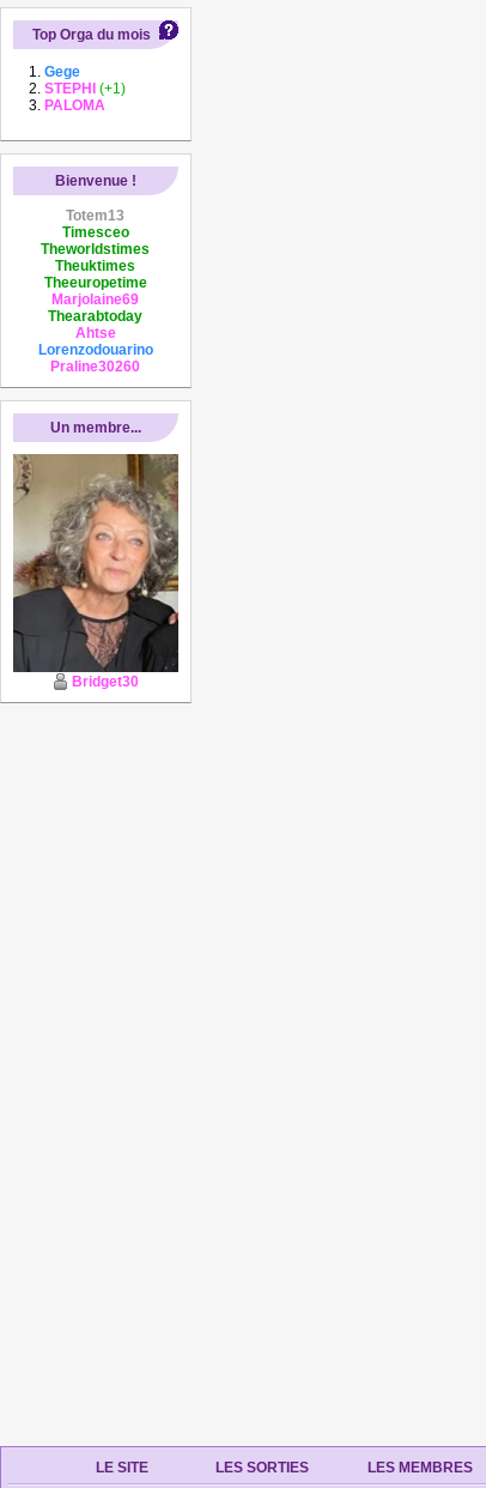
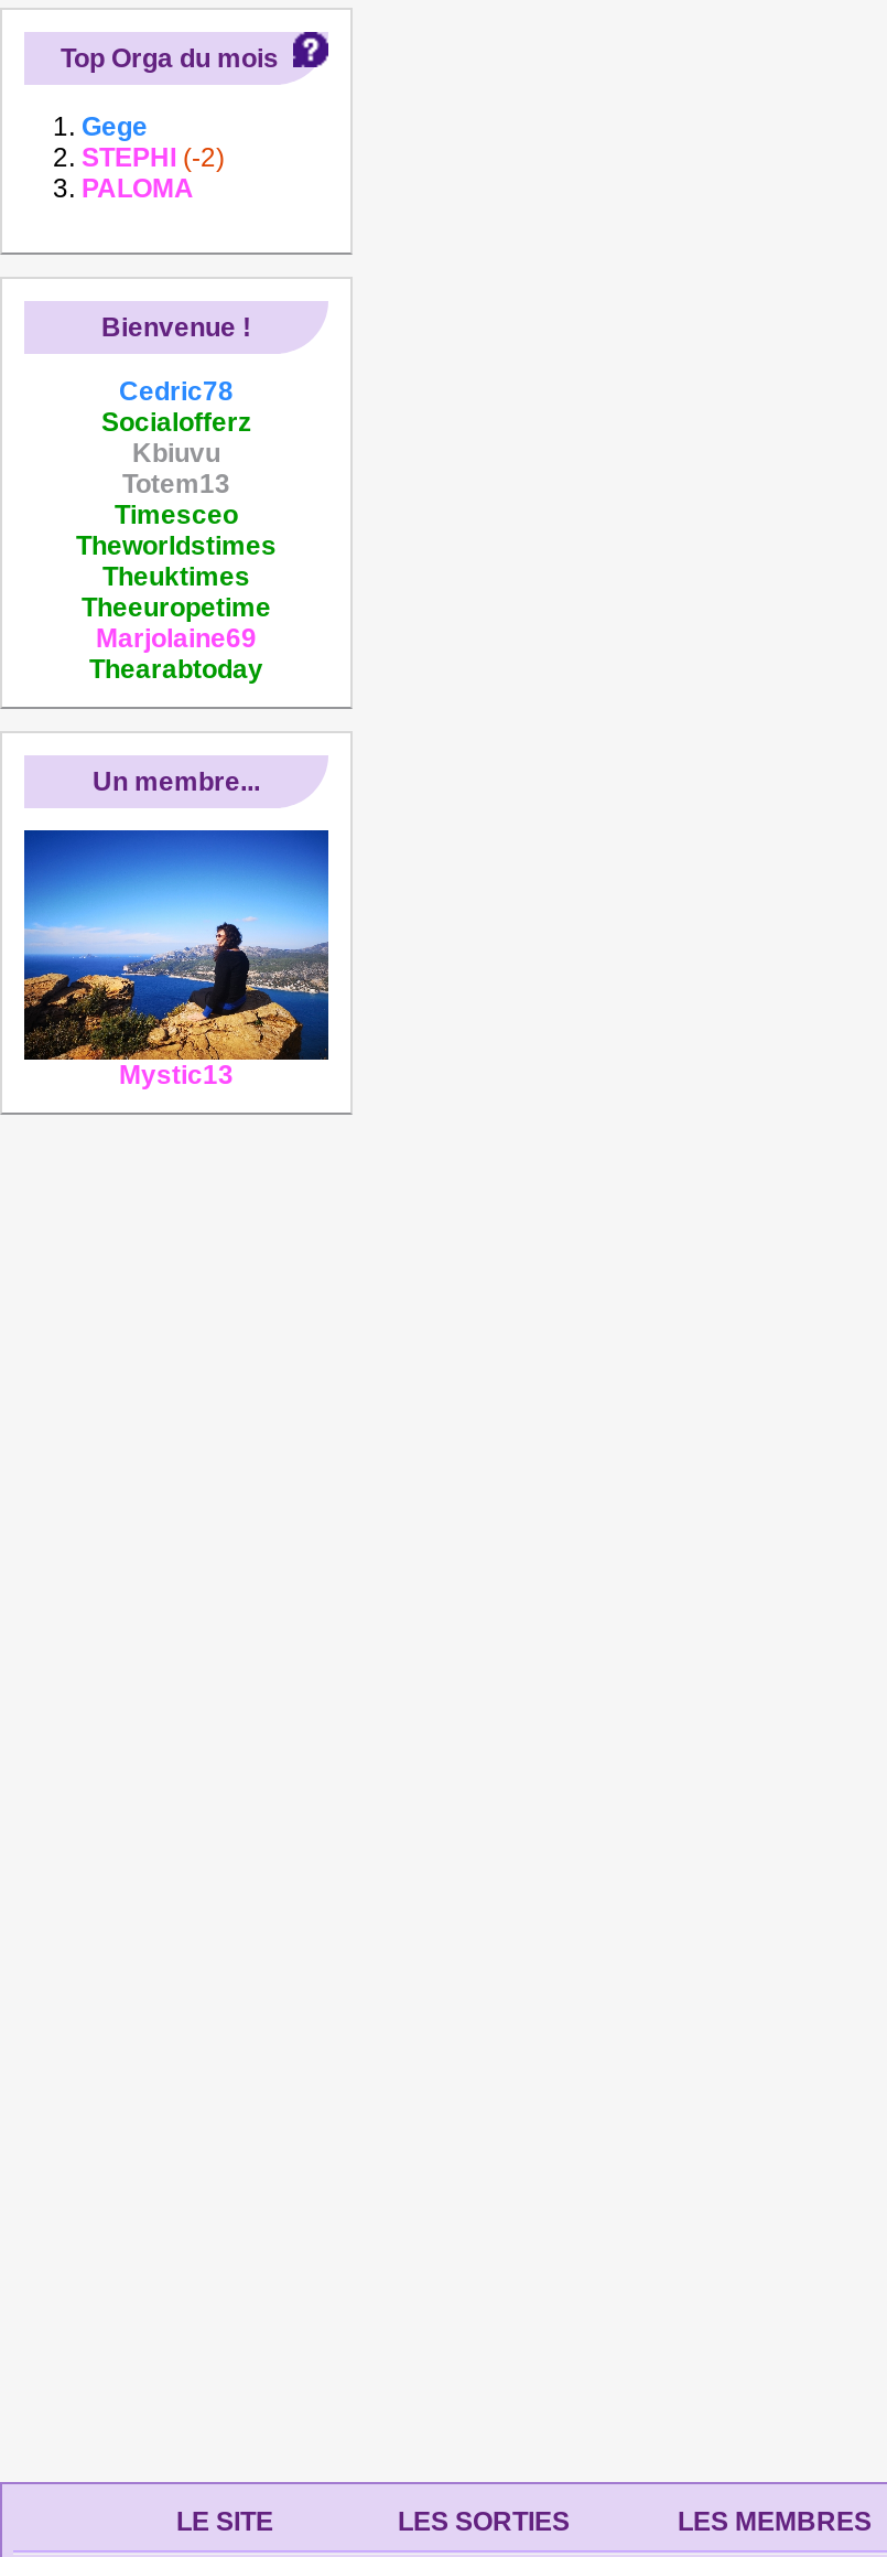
[44,80,126,97] STEPHI (+1) -> [82,142,225,173] STEPHI (-2)
none -> [101,376,251,469] Cedric78 | Socialofferz | Kbiuvu
moved [41,207,150,325] -> [76,469,277,685]: Totem13 | Timesceo | Theworldstimes | Theuktimes | Theeuropetime | Marjolaine69 | Thearabtoday
[38,325,153,375] Ahtse | Lorenzodouarino | Praline30260 -> none
[12,453,180,690] [image] | Bridget30 -> [22,828,331,1089] [image] | Mystic13

